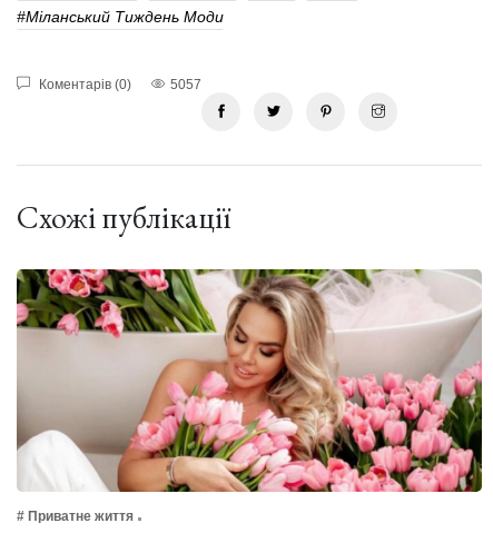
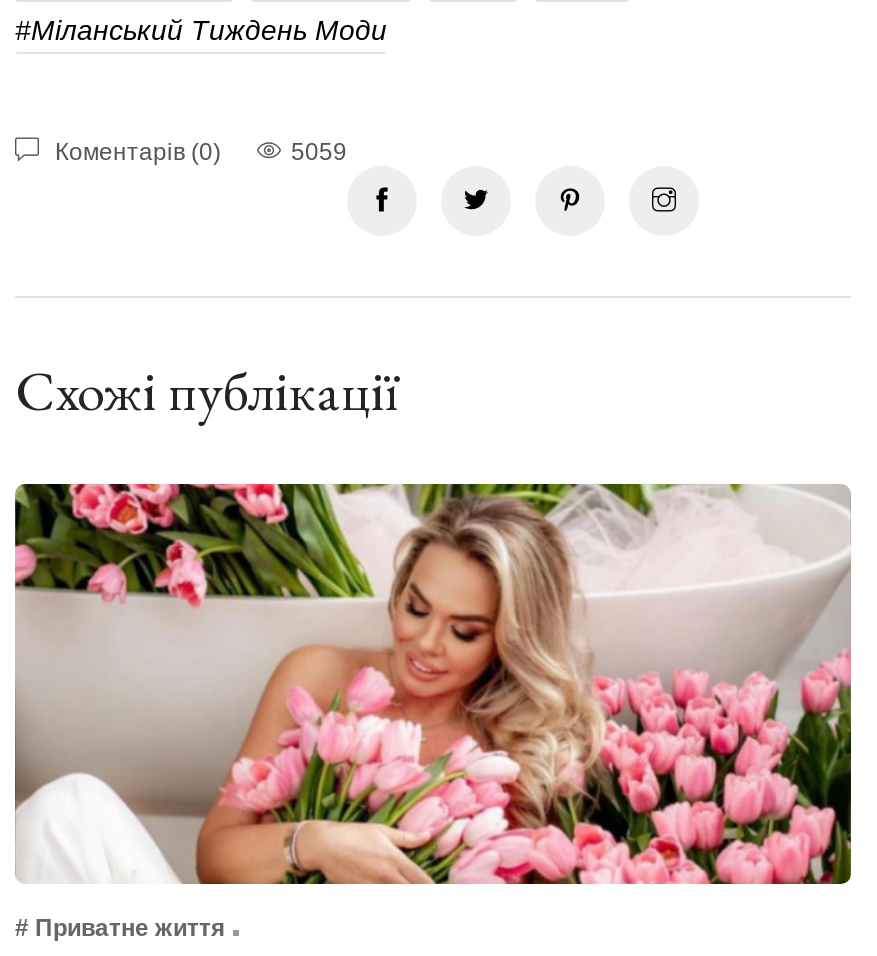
[170,77,201,93] 5057 -> [291,138,347,166] 5059

